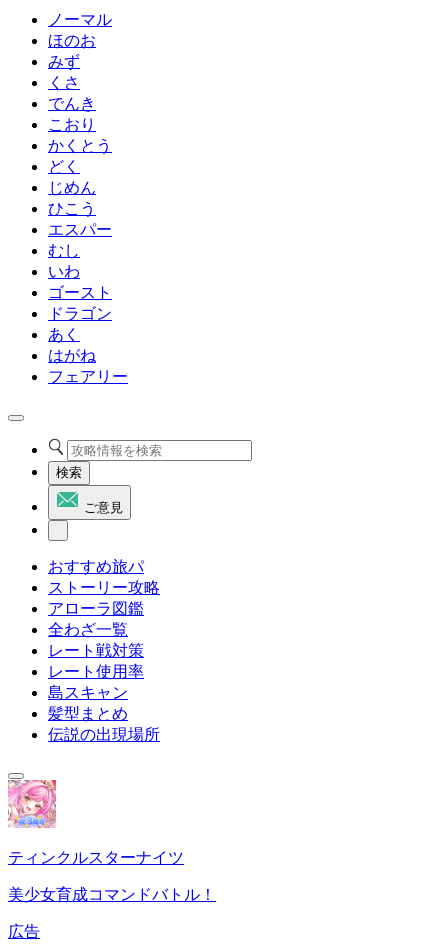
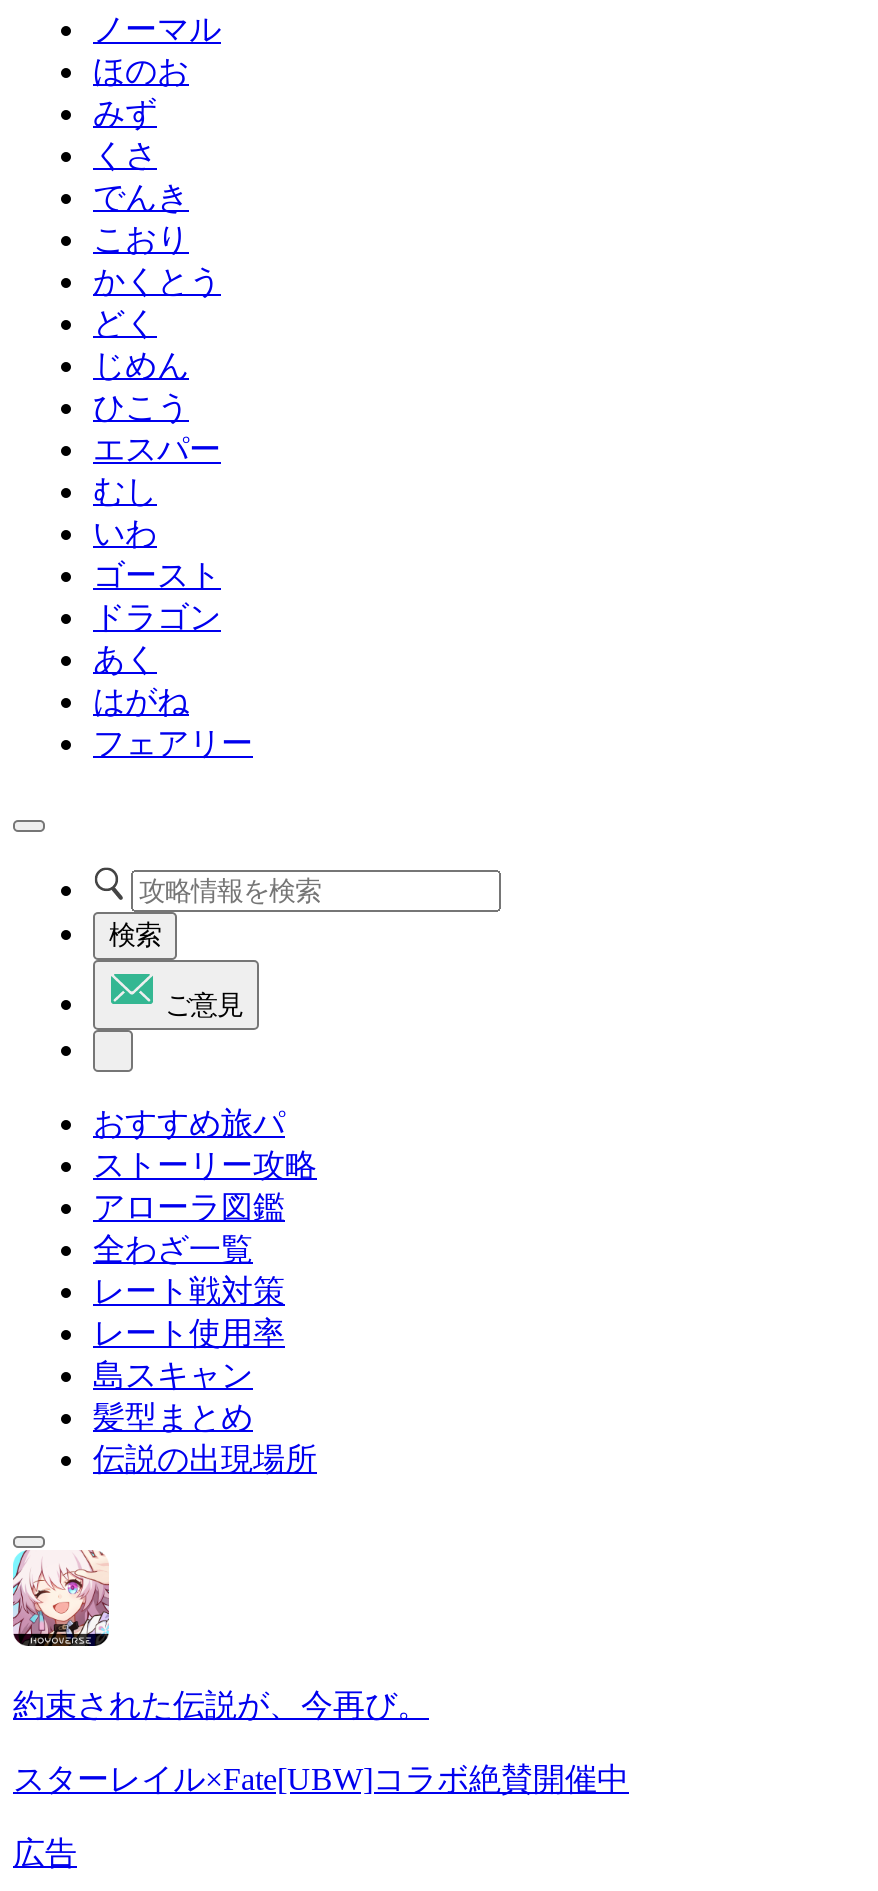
[7,779,184,866] [image] | ティンクルスターナイツ -> [11,1548,429,1722] [image] | 約束された伝説が、今再び。
[8,886,216,903] 美少女育成コマンドバトル！ -> [13,1762,629,1796] スターレイル×Fate[UBW]コラボ絶賛開催中

